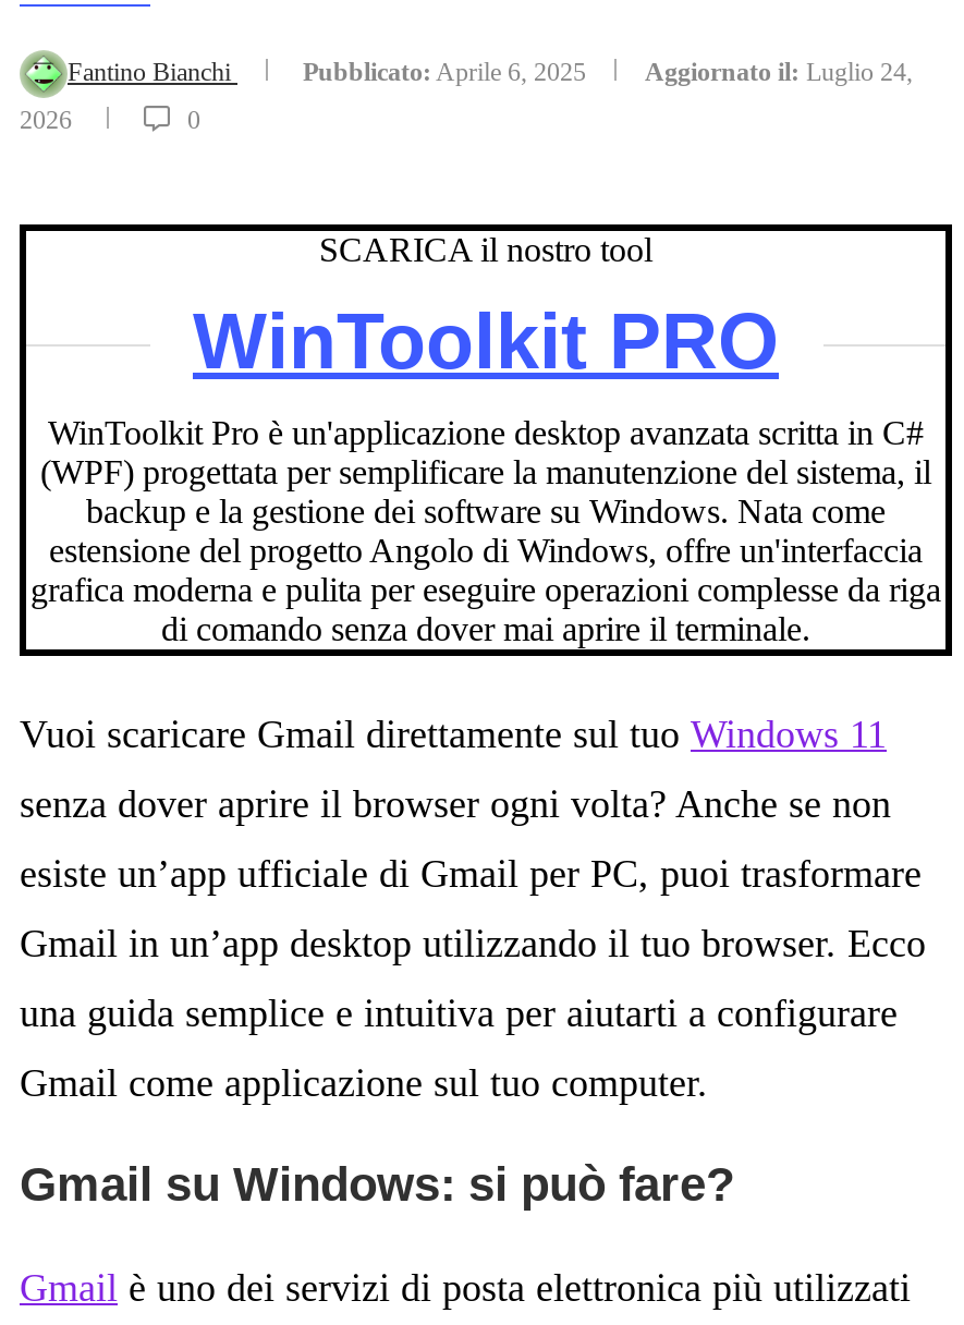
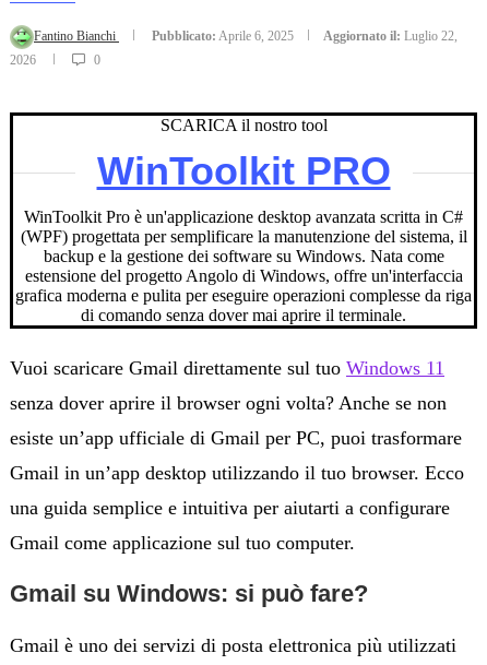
[645,56,913,87] Aggiornato il: Luglio 24, -> [323,28,458,44] Aggiornato il: Luglio 22,

